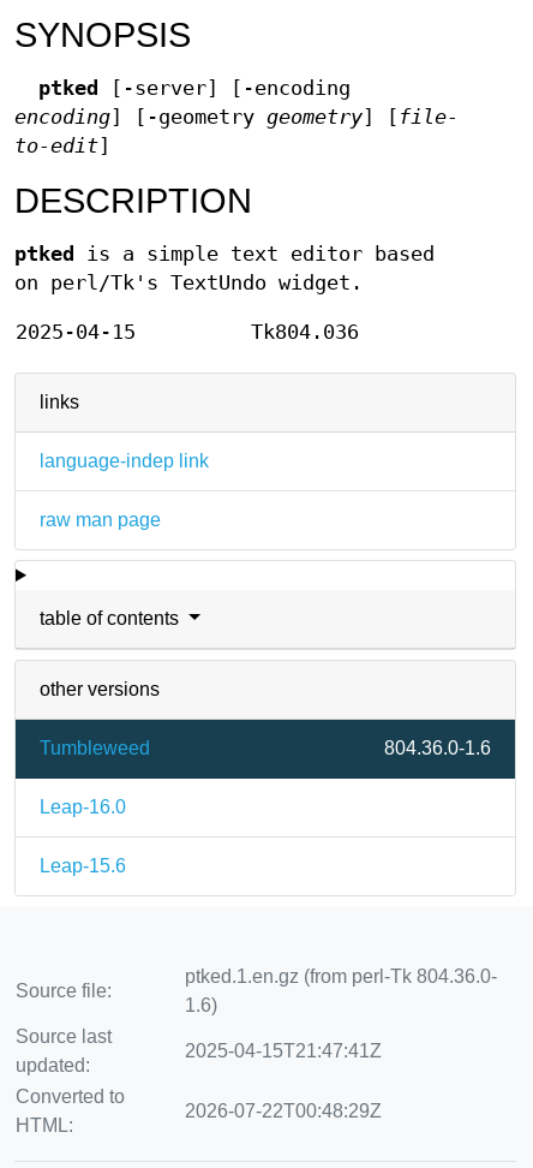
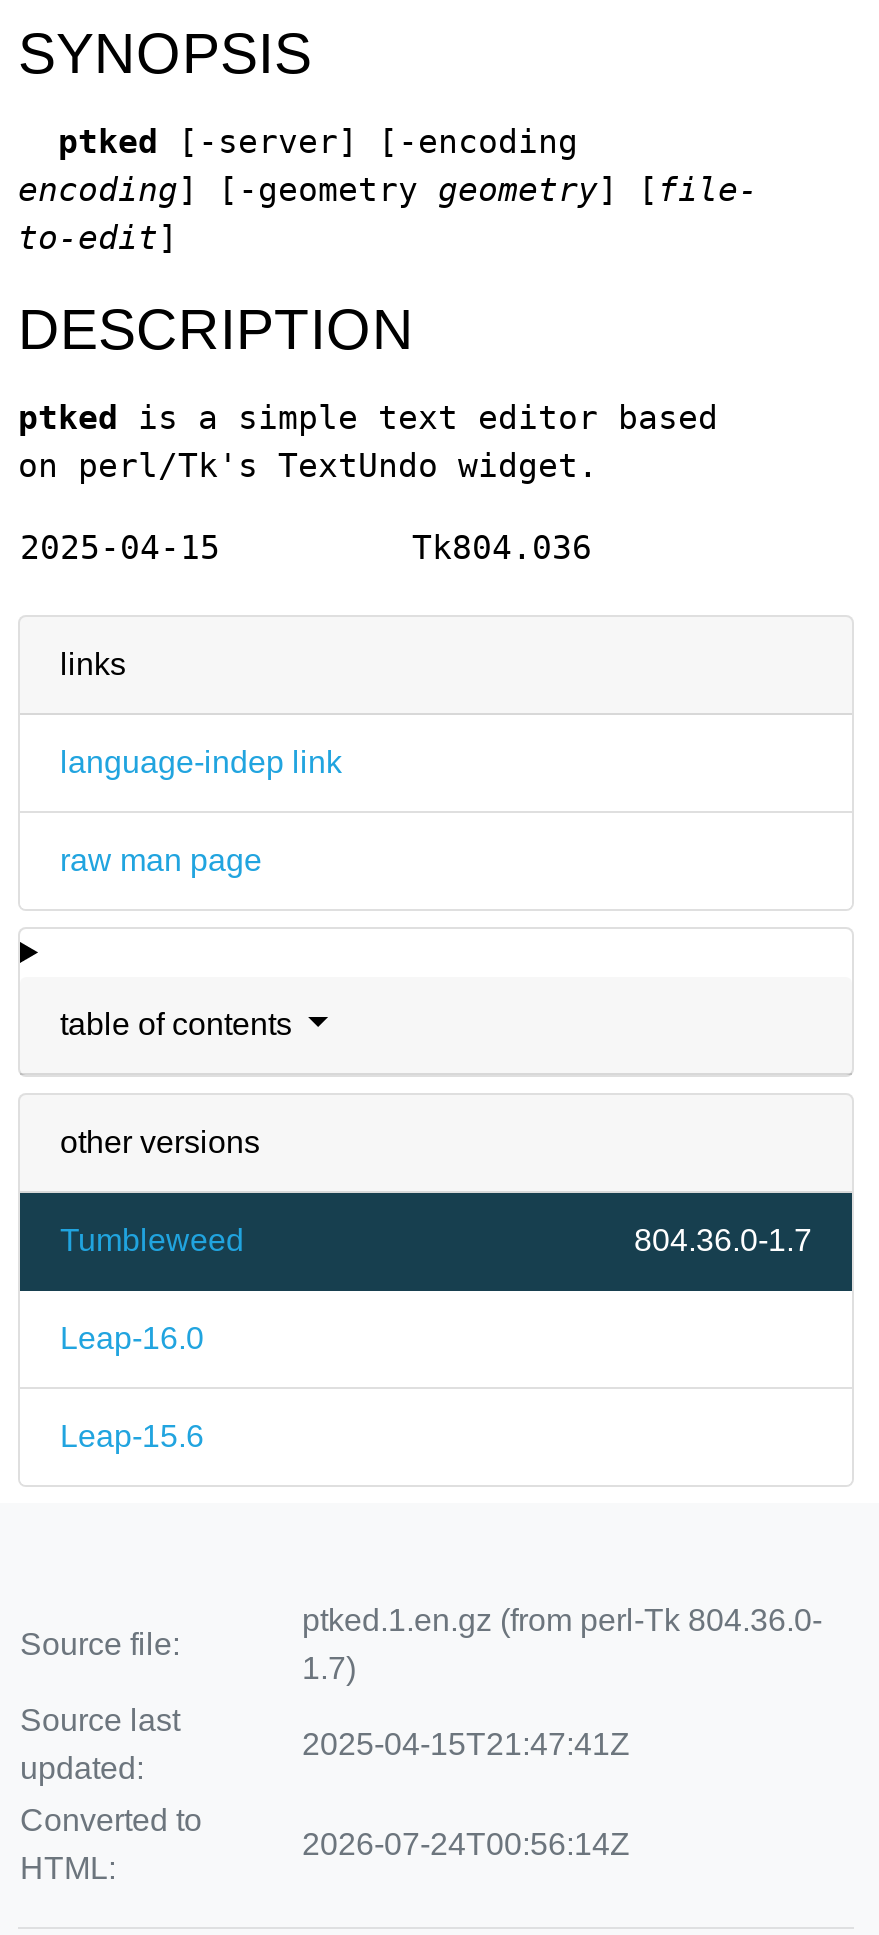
[384,738,491,758] 804.36.0-1.6 -> [634,1223,812,1257] 804.36.0-1.7
[185,995,217,1015] 1.6) -> [302,1651,356,1685] 1.7)
[185,1101,382,1121] 2026-07-22T00:48:29Z -> [302,1827,630,1861] 2026-07-24T00:56:14Z

